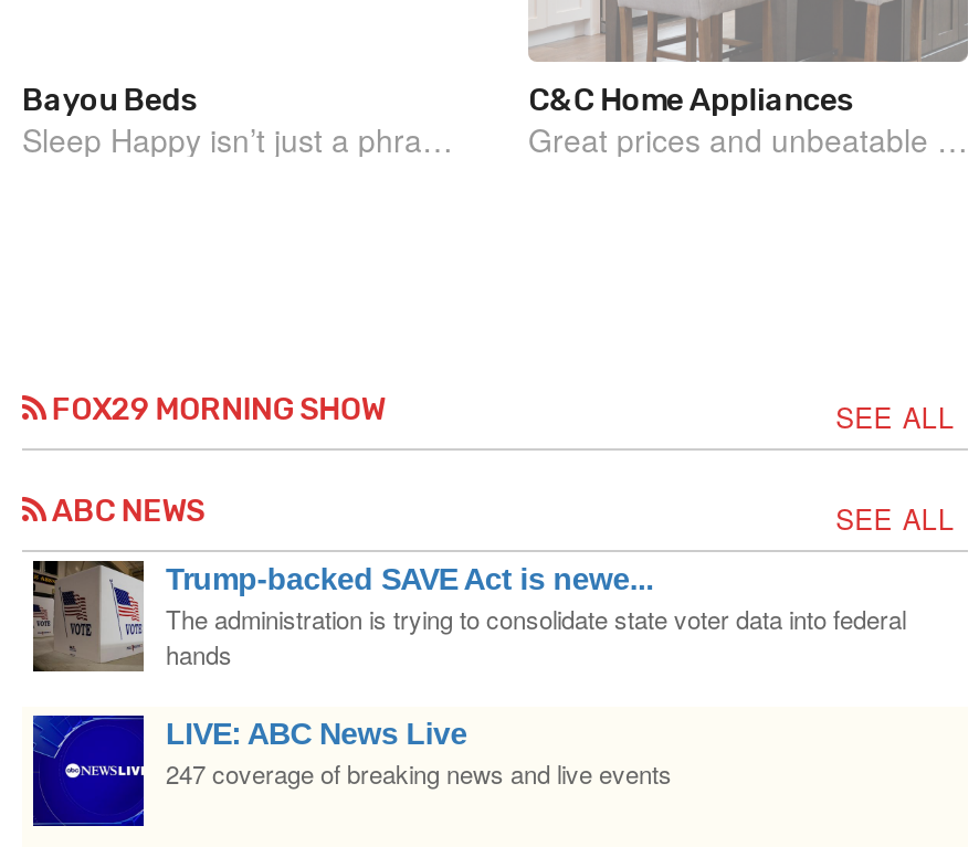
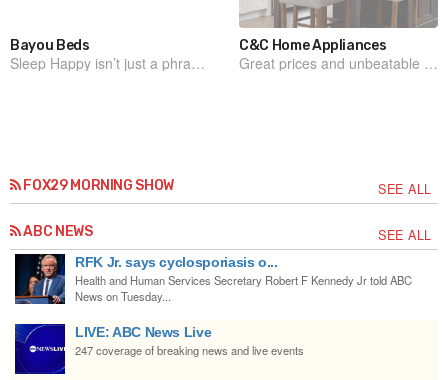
[31,559,906,674] [image] | Trump-backed SAVE Act is newe... | The administration is trying to consolidate state voter data into federal | hands -> [14,253,412,305] [image] | RFK Jr. says cyclosporiasis o... | Health and Human Services Secretary Robert F Kennedy Jr told ABC | News on Tuesday...

